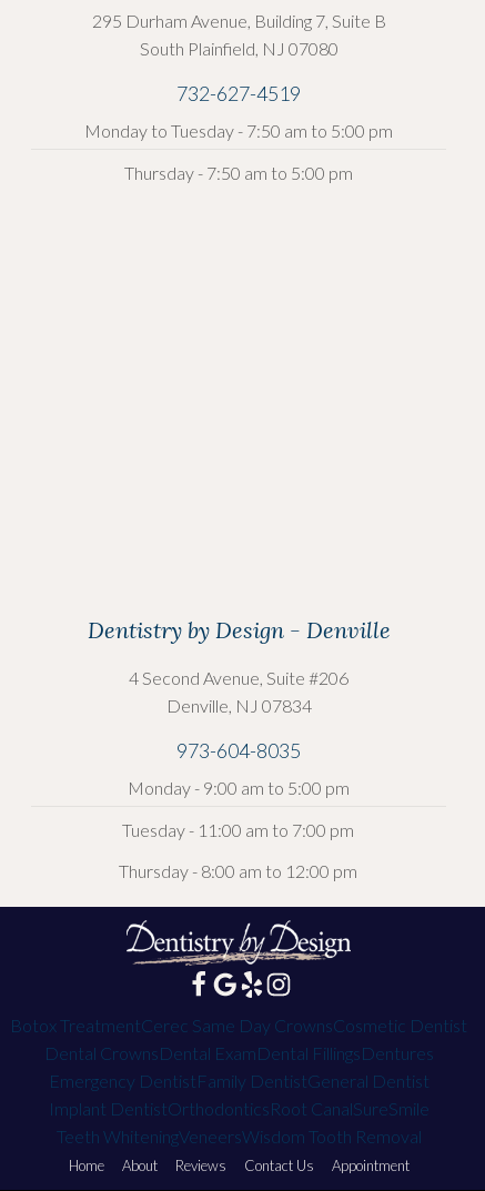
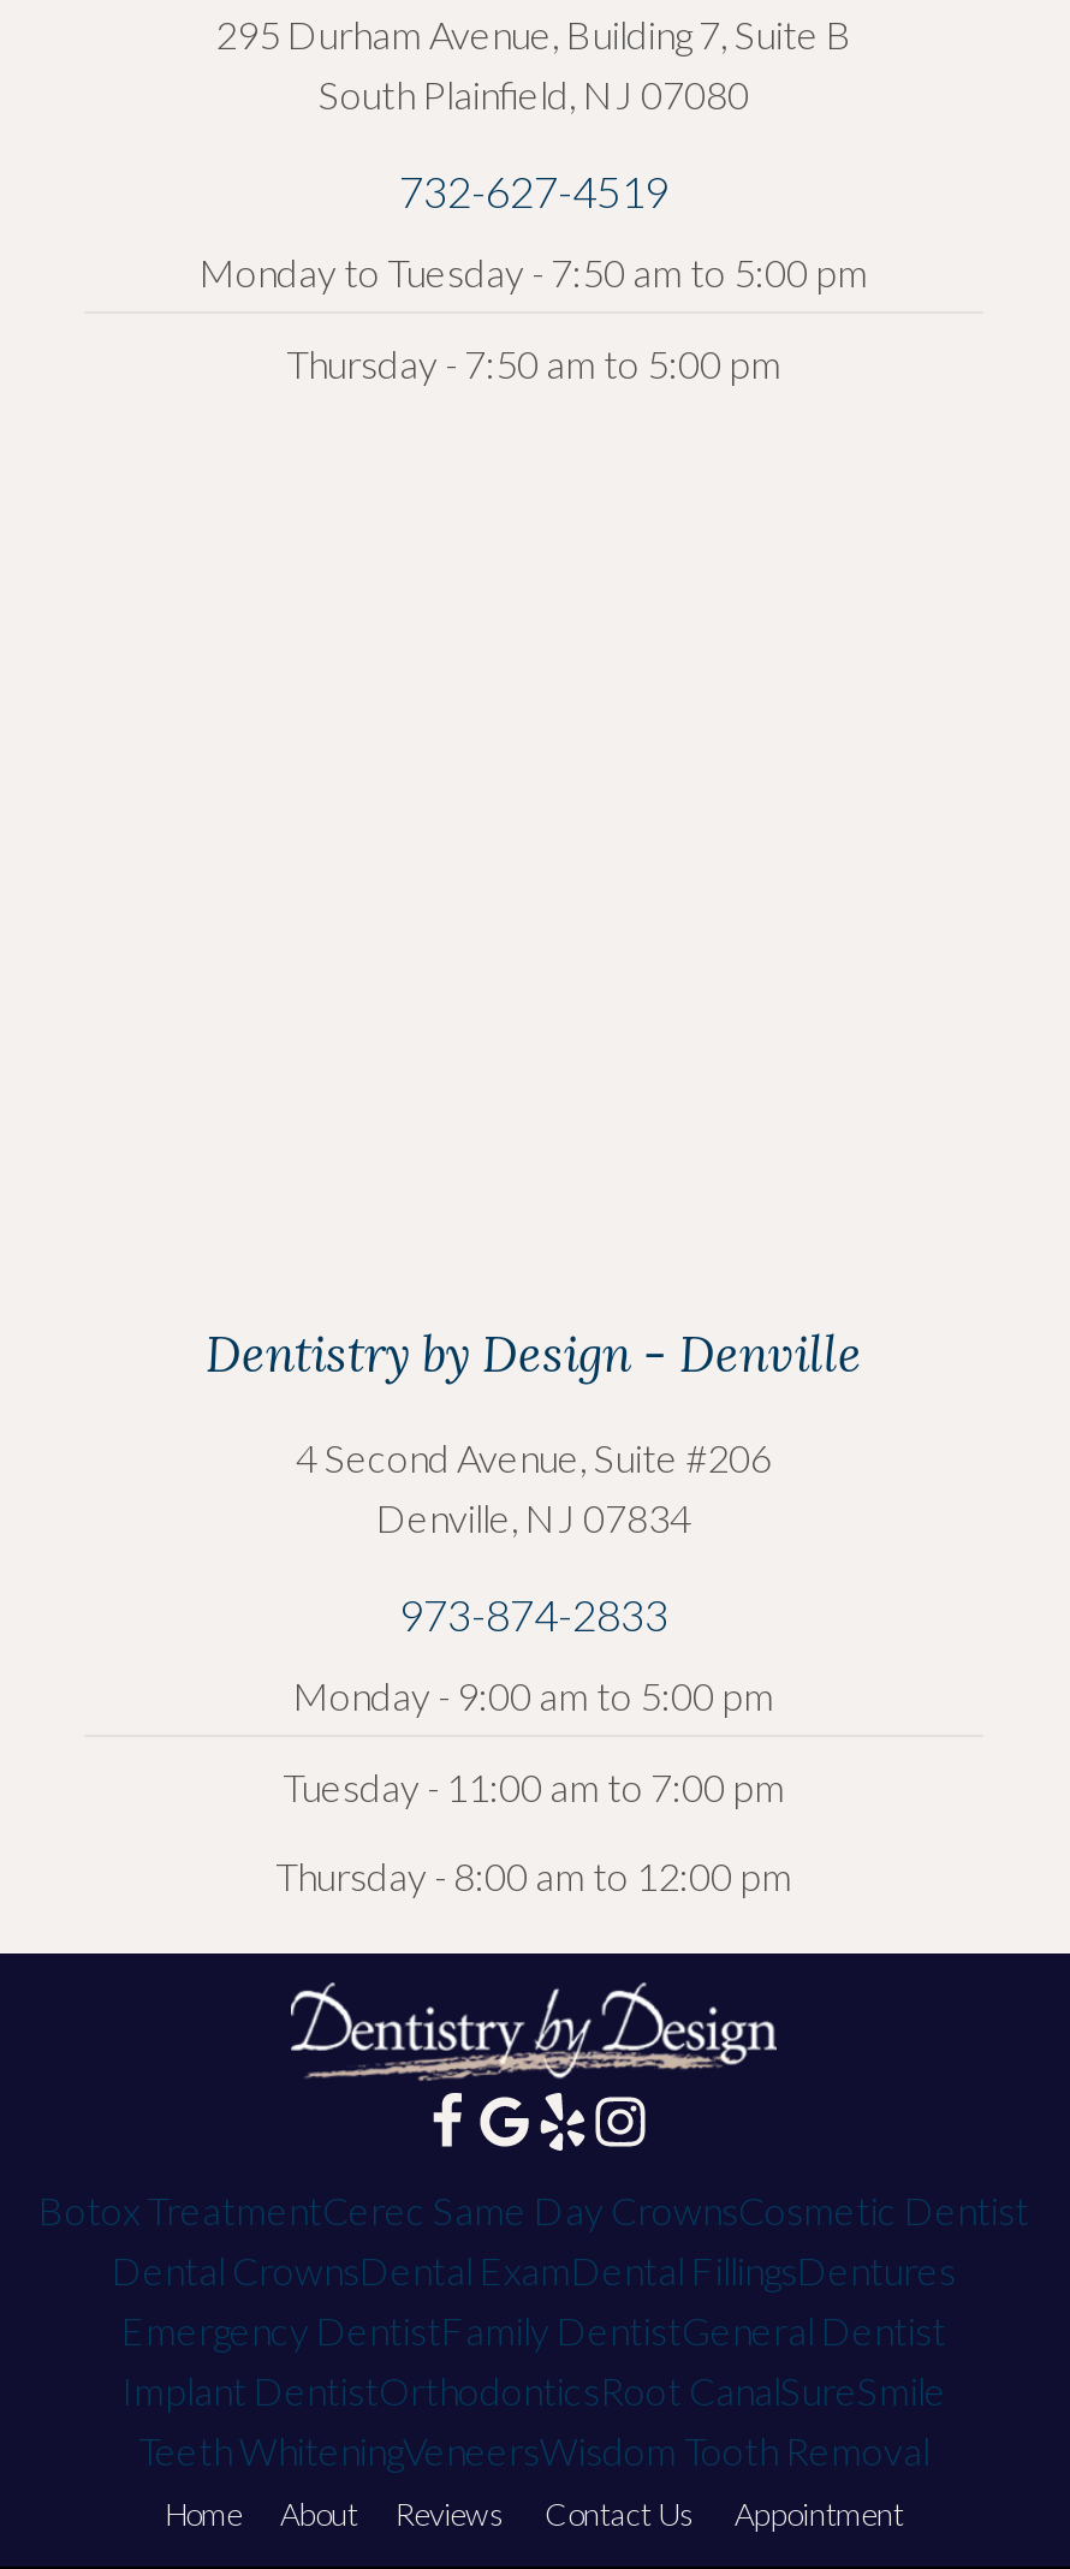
[176,738,301,763] 973-604-8035 -> [399,1588,668,1641] 973-874-2833

